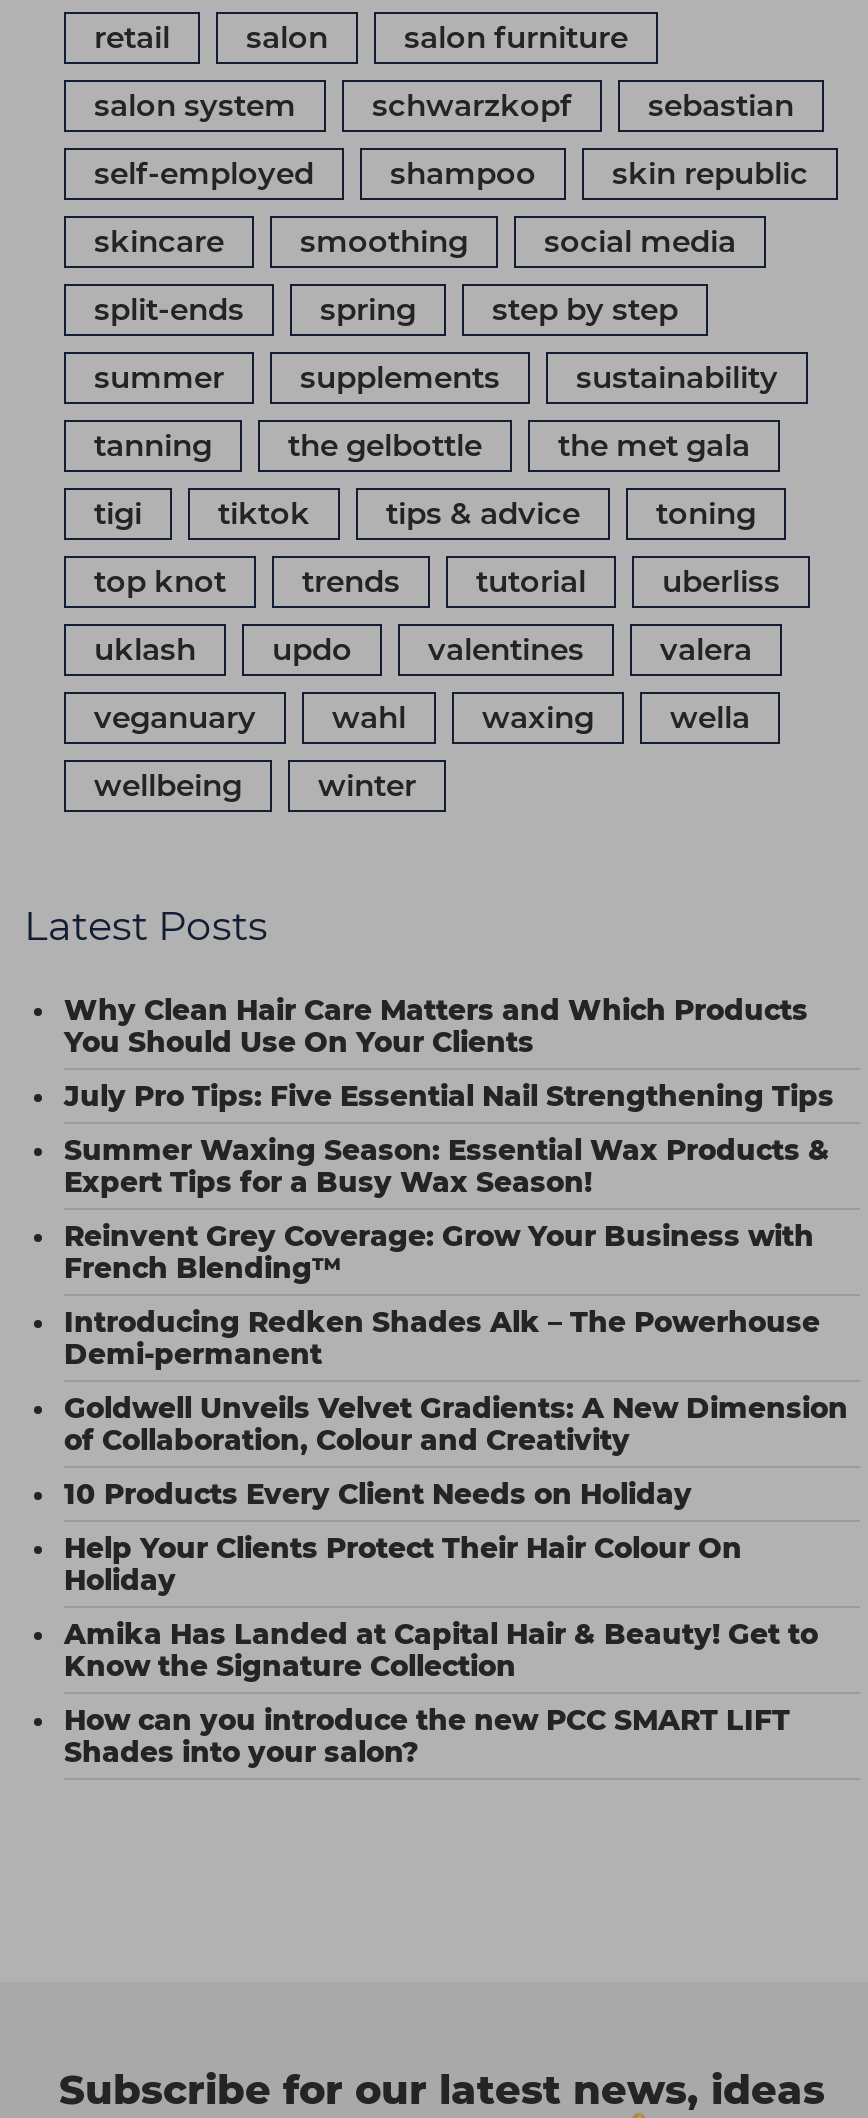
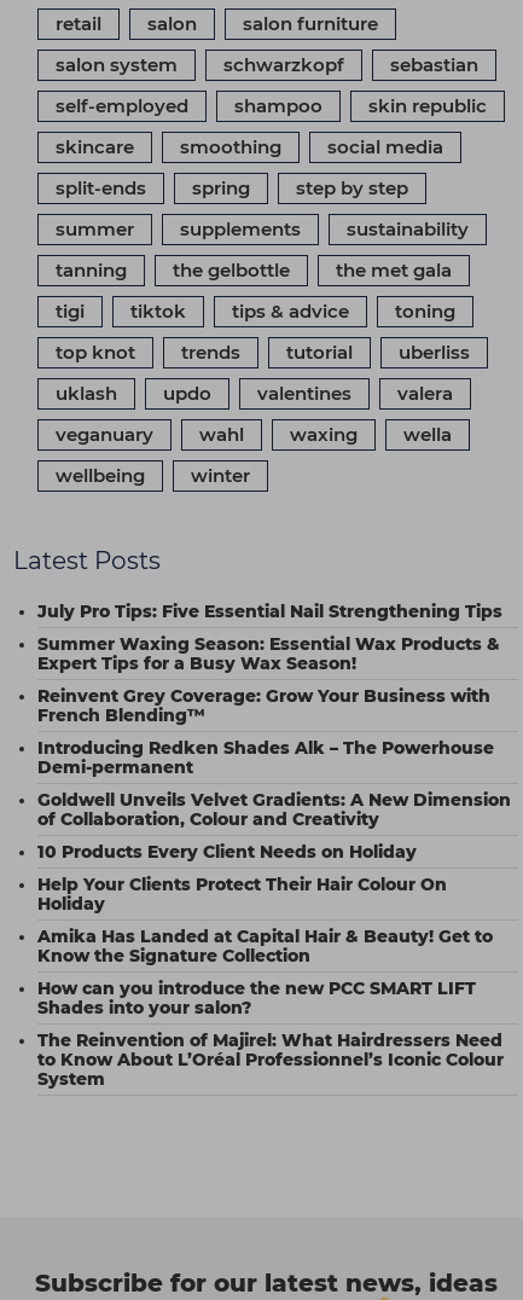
[64,992,808,1060] Why Clean Hair Care Matters and Which Products | You Should Use On Your Clients -> none
moved [64,1078,848,1770] -> [37,600,511,1018]: July Pro Tips: Five Essential Nail Strengthening Tips | Summer Waxing Season: Essential Wax Products & | Expert Tips for a Busy Wax Season! | ... | How can you introduce the new PCC SMART LIFT | Shades into your salon?
none -> [37,1029,504,1090] The Reinvention of Majirel: What Hairdressers Need | to Know About L’Oréal Professionnel’s Iconic Colour | System

